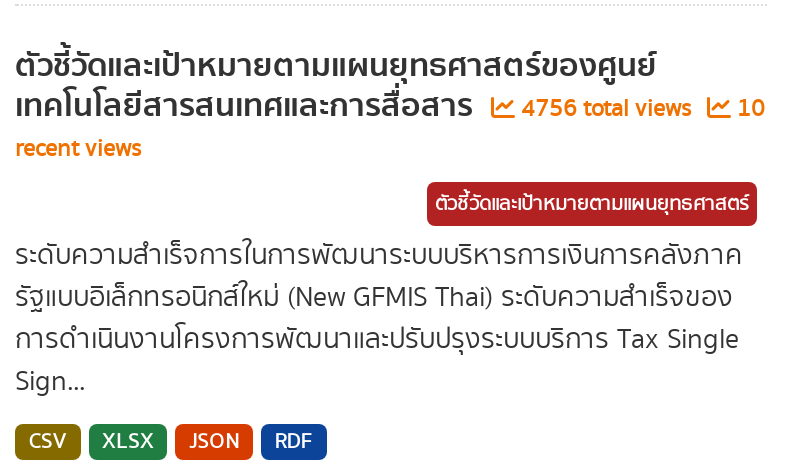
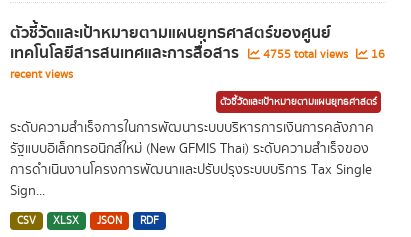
[515,92,697,126] 4756 total views -> [260,46,351,63] 4755 total views
[731,92,765,126] 10 -> [368,46,385,63] 16

